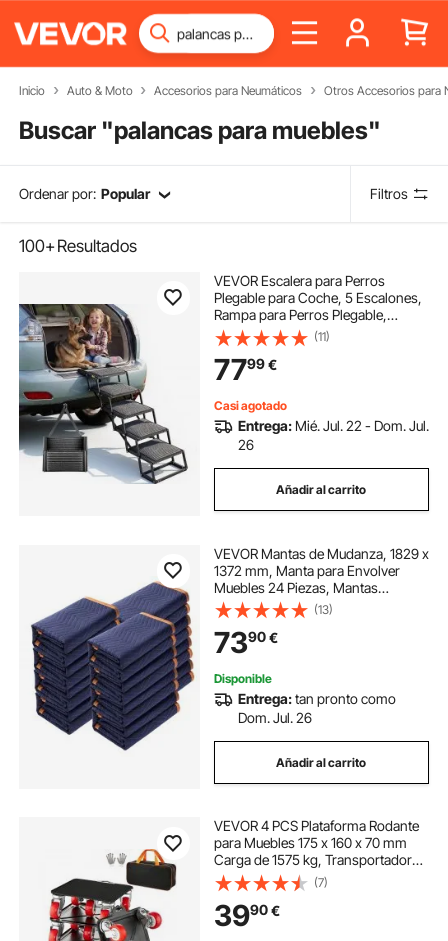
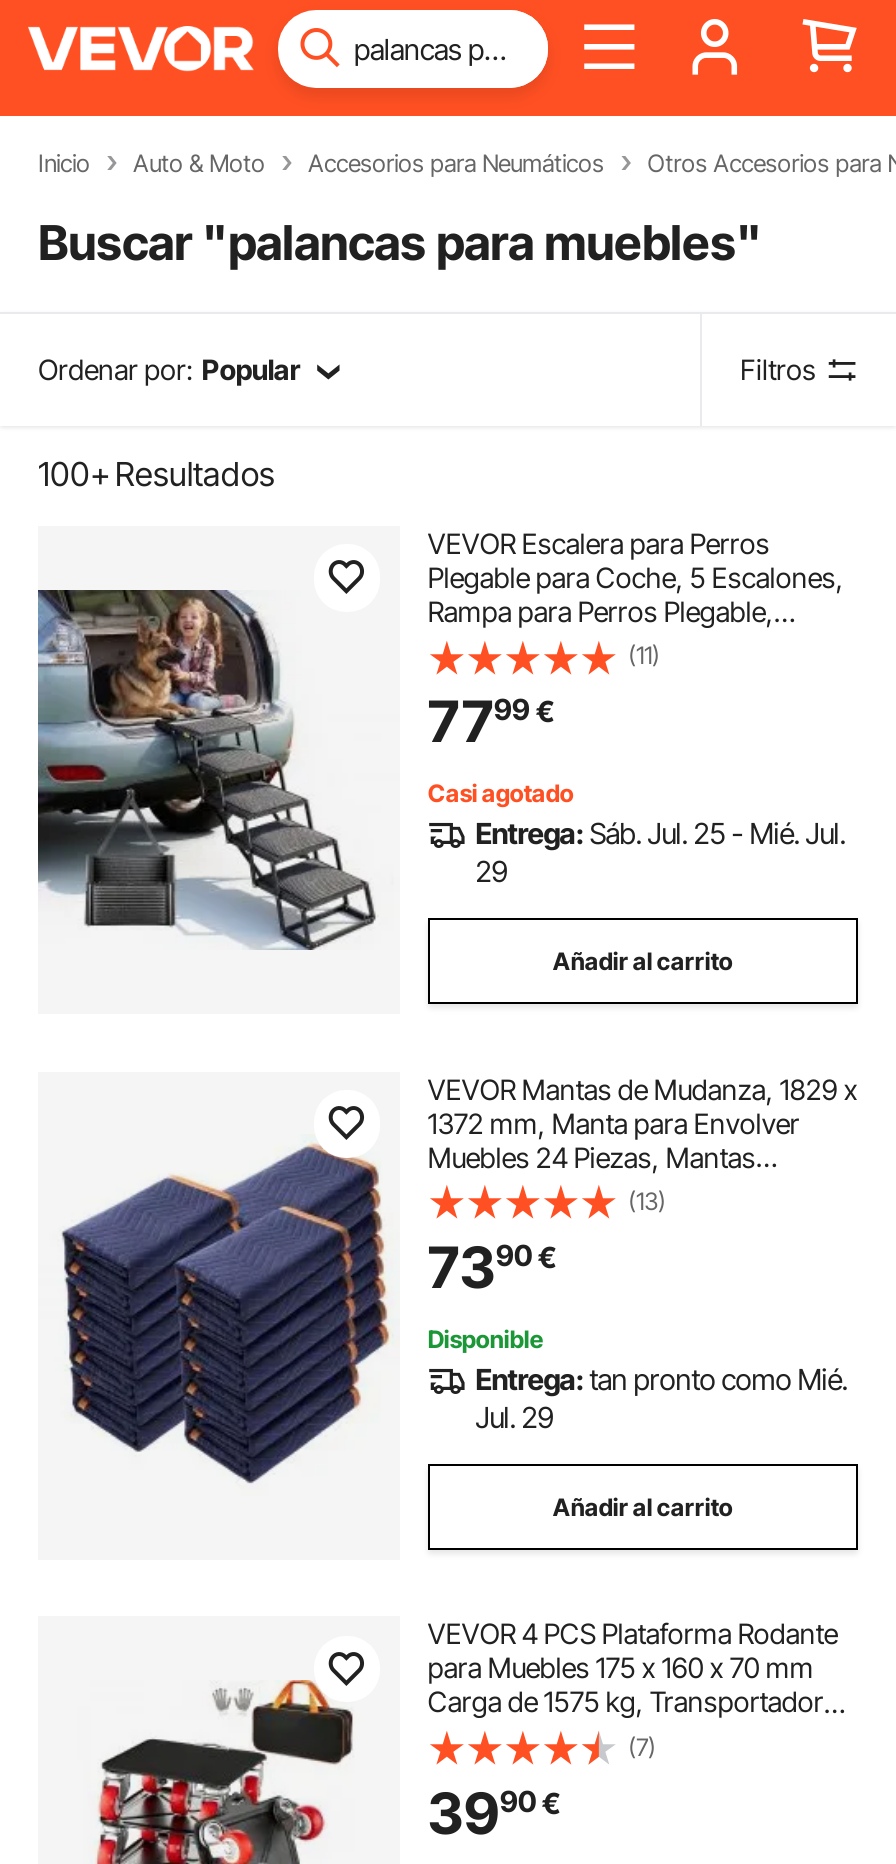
[238,417,429,434] Entrega: Mié. Jul. 22 - Dom. Jul. -> [475,816,845,850] Entrega: Sáb. Jul. 25 - Mié. Jul.
[238,436,254,453] 26 -> [475,854,507,888] 29
[238,690,396,726] Entrega: tan pronto como | Dom. Jul. 26 -> [475,1361,847,1433] Entrega: tan pronto como Mié. | Jul. 29

